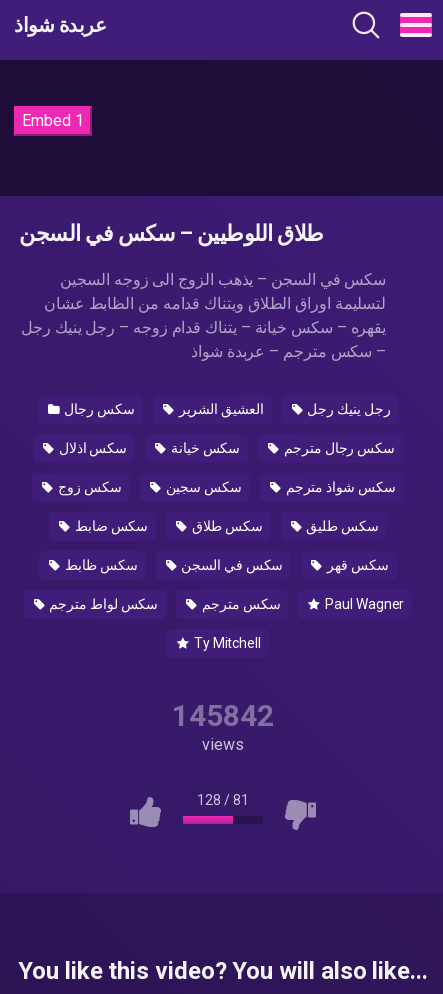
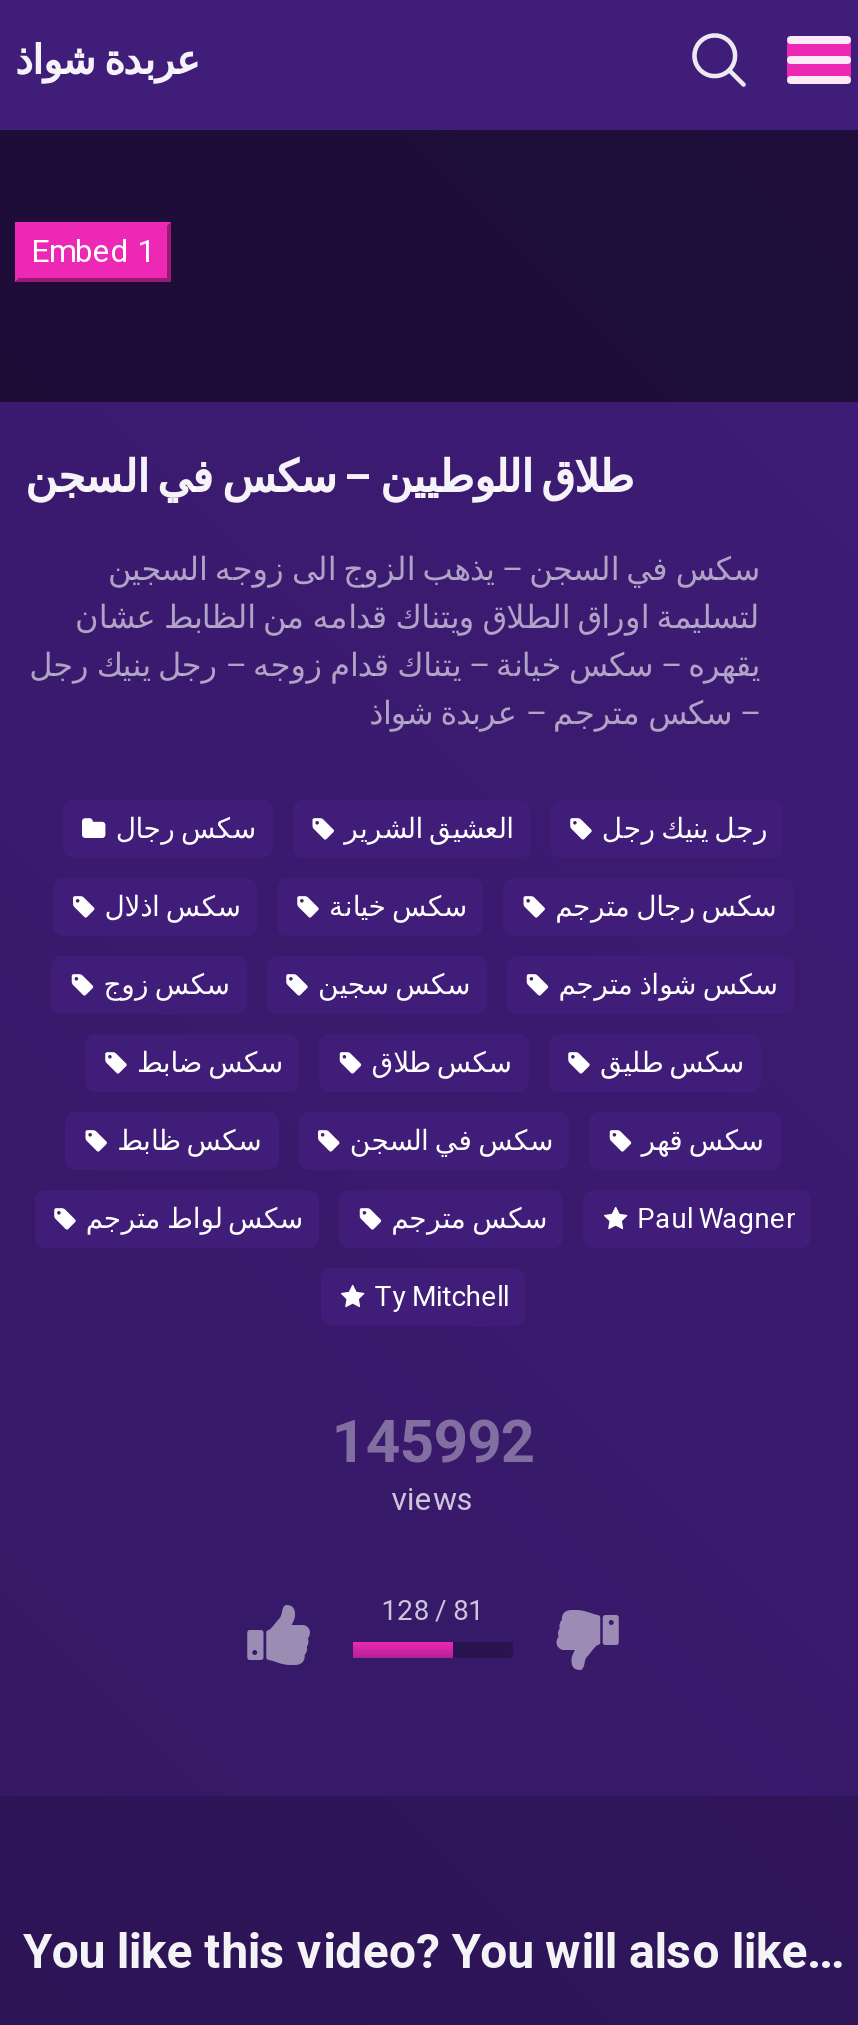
[172,698,274,733] 145842 -> [331,1406,535,1476] 145992

